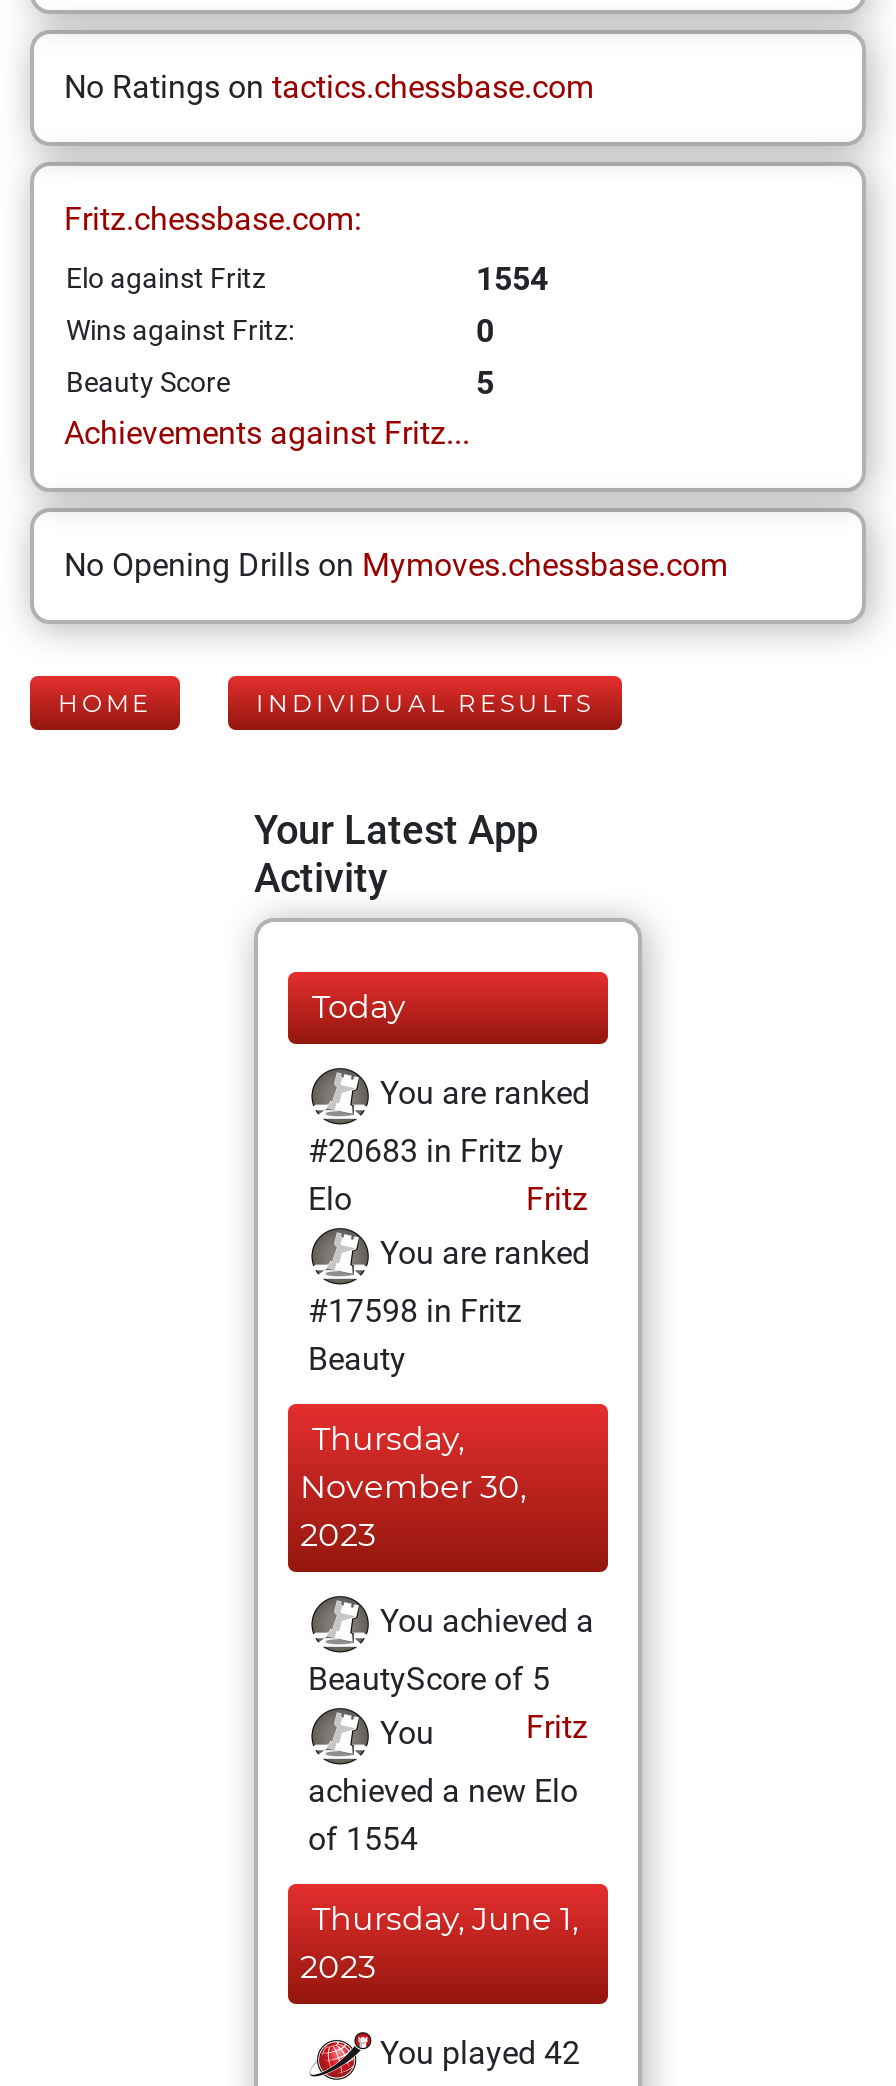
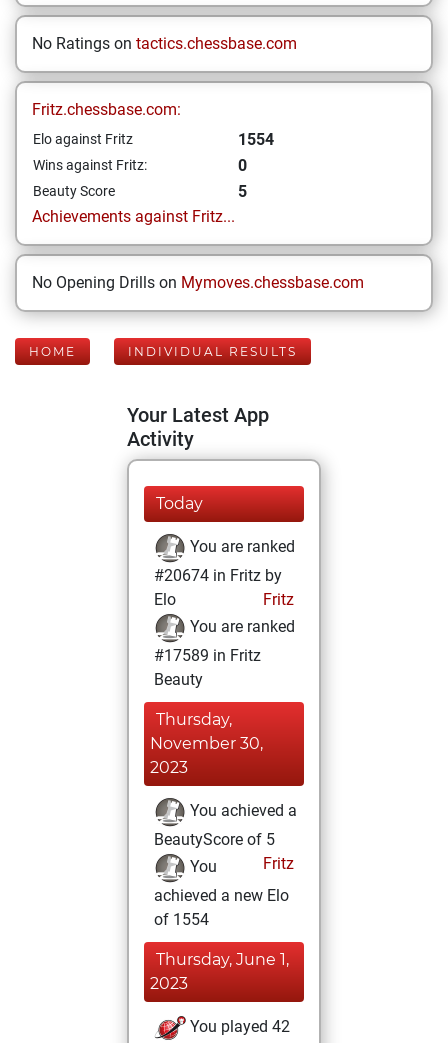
[308,1132,564,1170] #20683 in Fritz by -> [154,566,282,585] #20674 in Fritz by
[308,1292,522,1330] #17598 in Fritz -> [154,646,261,665] #17589 in Fritz

